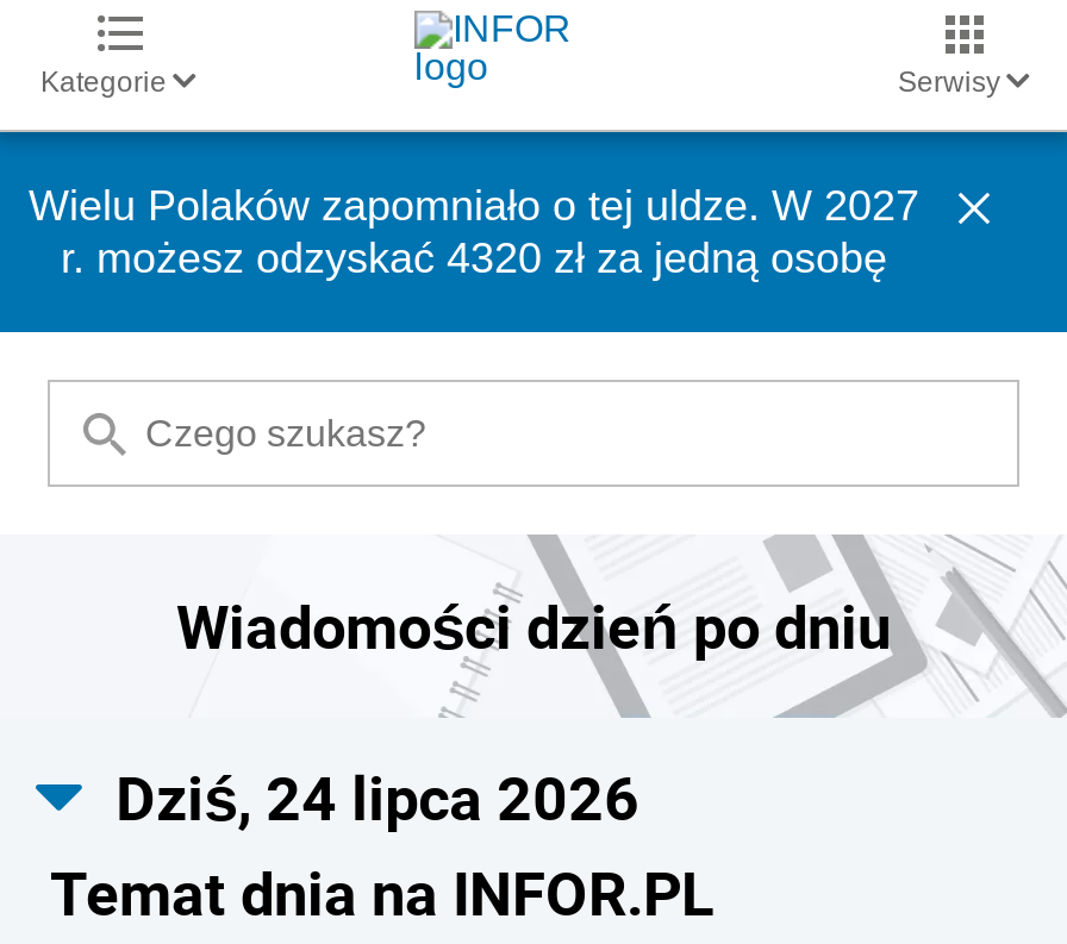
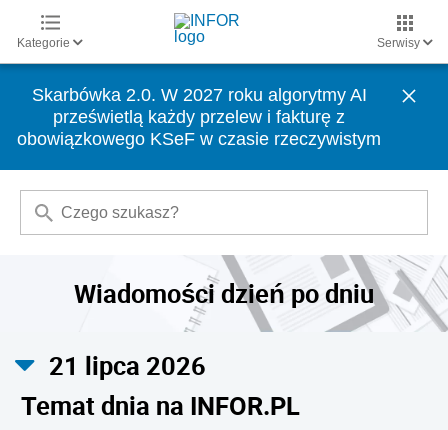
[29,182,919,282] Wielu Polaków zapomniało o tej uldze. W 2027 | r. możesz odzyskać 4320 zł za jedną osobę -> [17,85,381,149] Skarbówka 2.0. W 2027 roku algorytmy AI | prześwietlą każdy przelew i fakturę z | obowiązkowego KSeF w czasie rzeczywistym
[116,756,640,837] Dziś, 24 lipca 2026 -> [49,348,206,382] 21 lipca 2026

